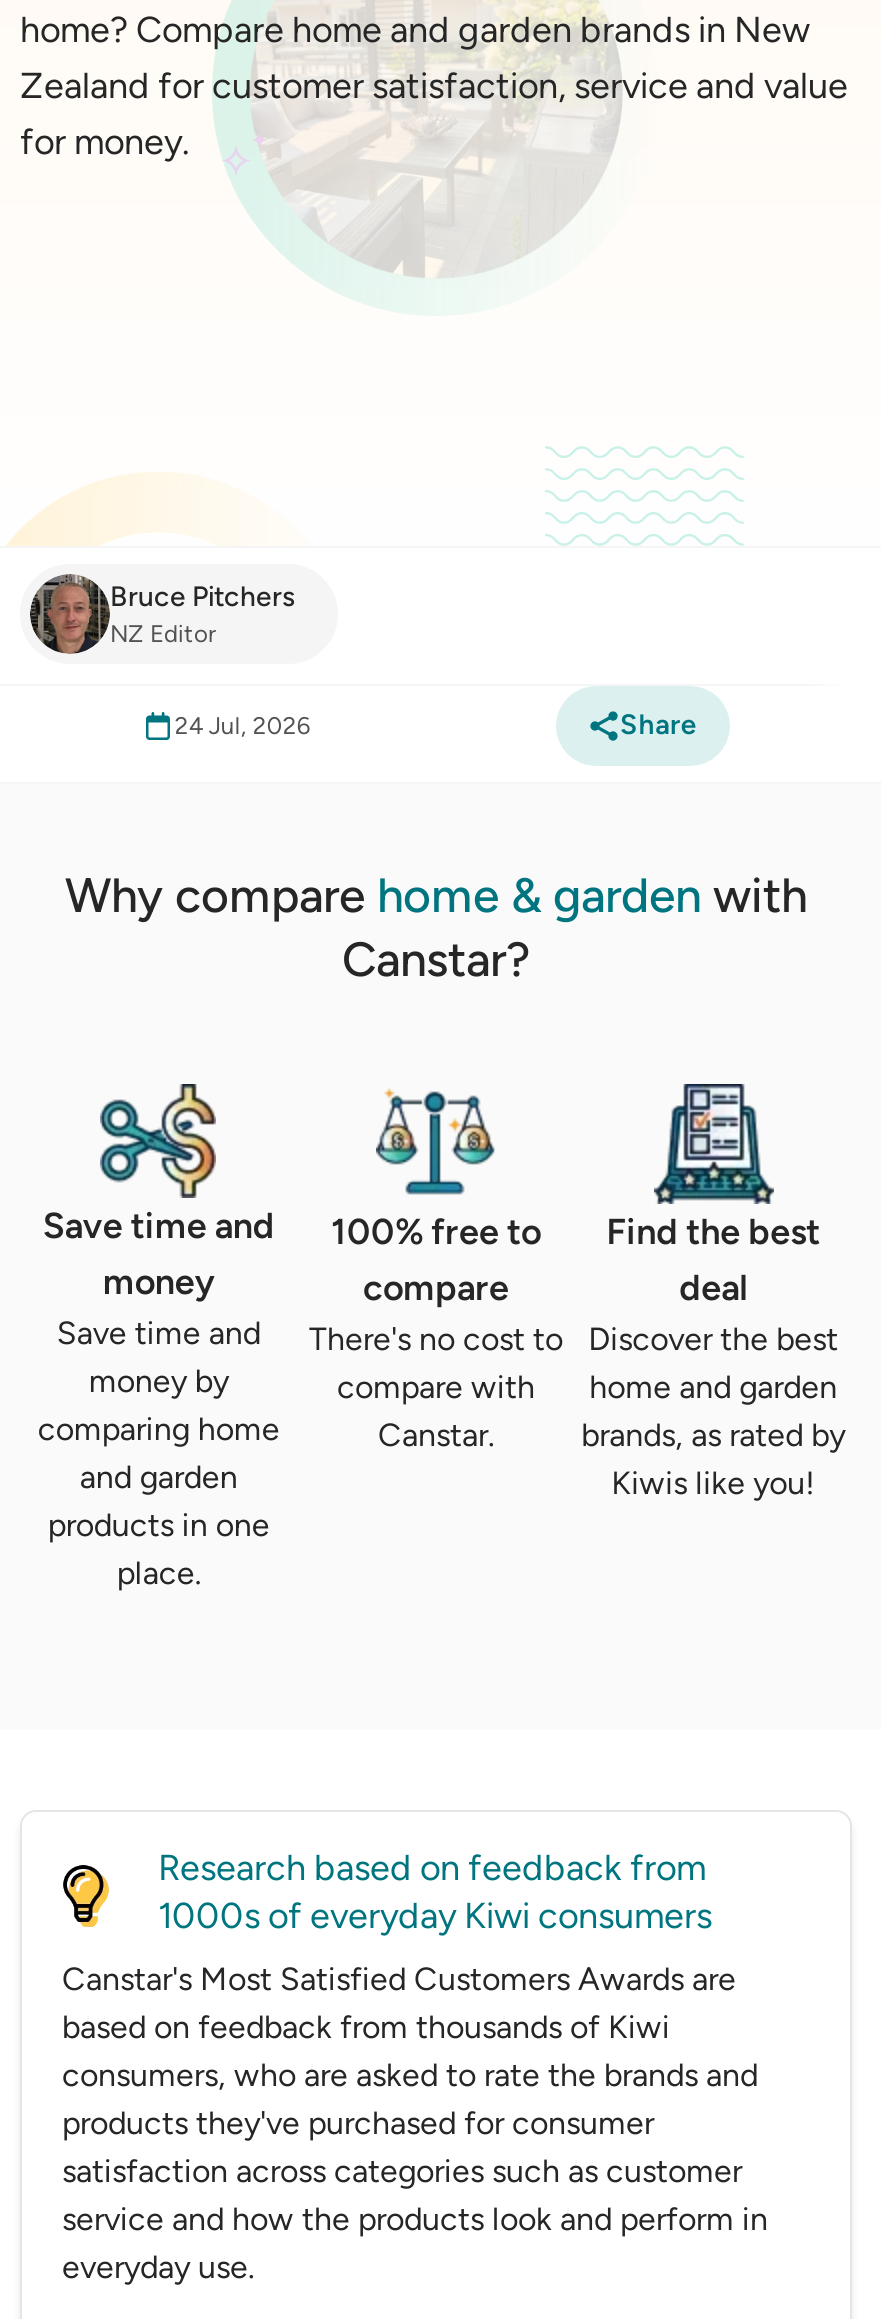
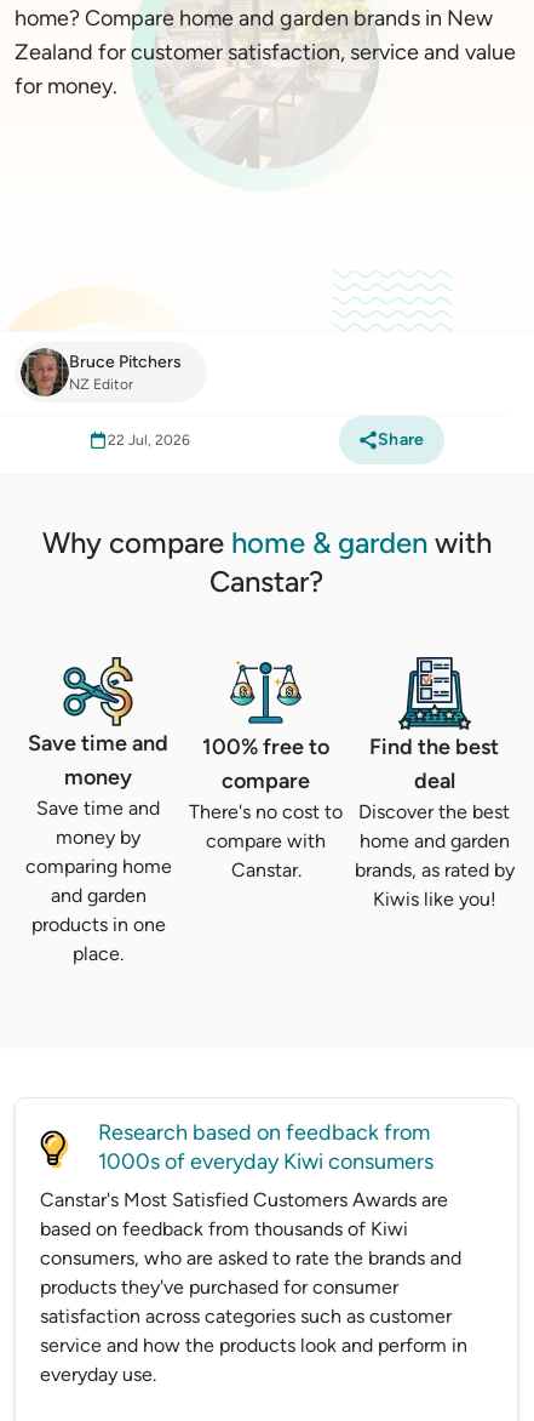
[175,712,311,740] 24 Jul, 2026 -> [108,432,190,449] 22 Jul, 2026

